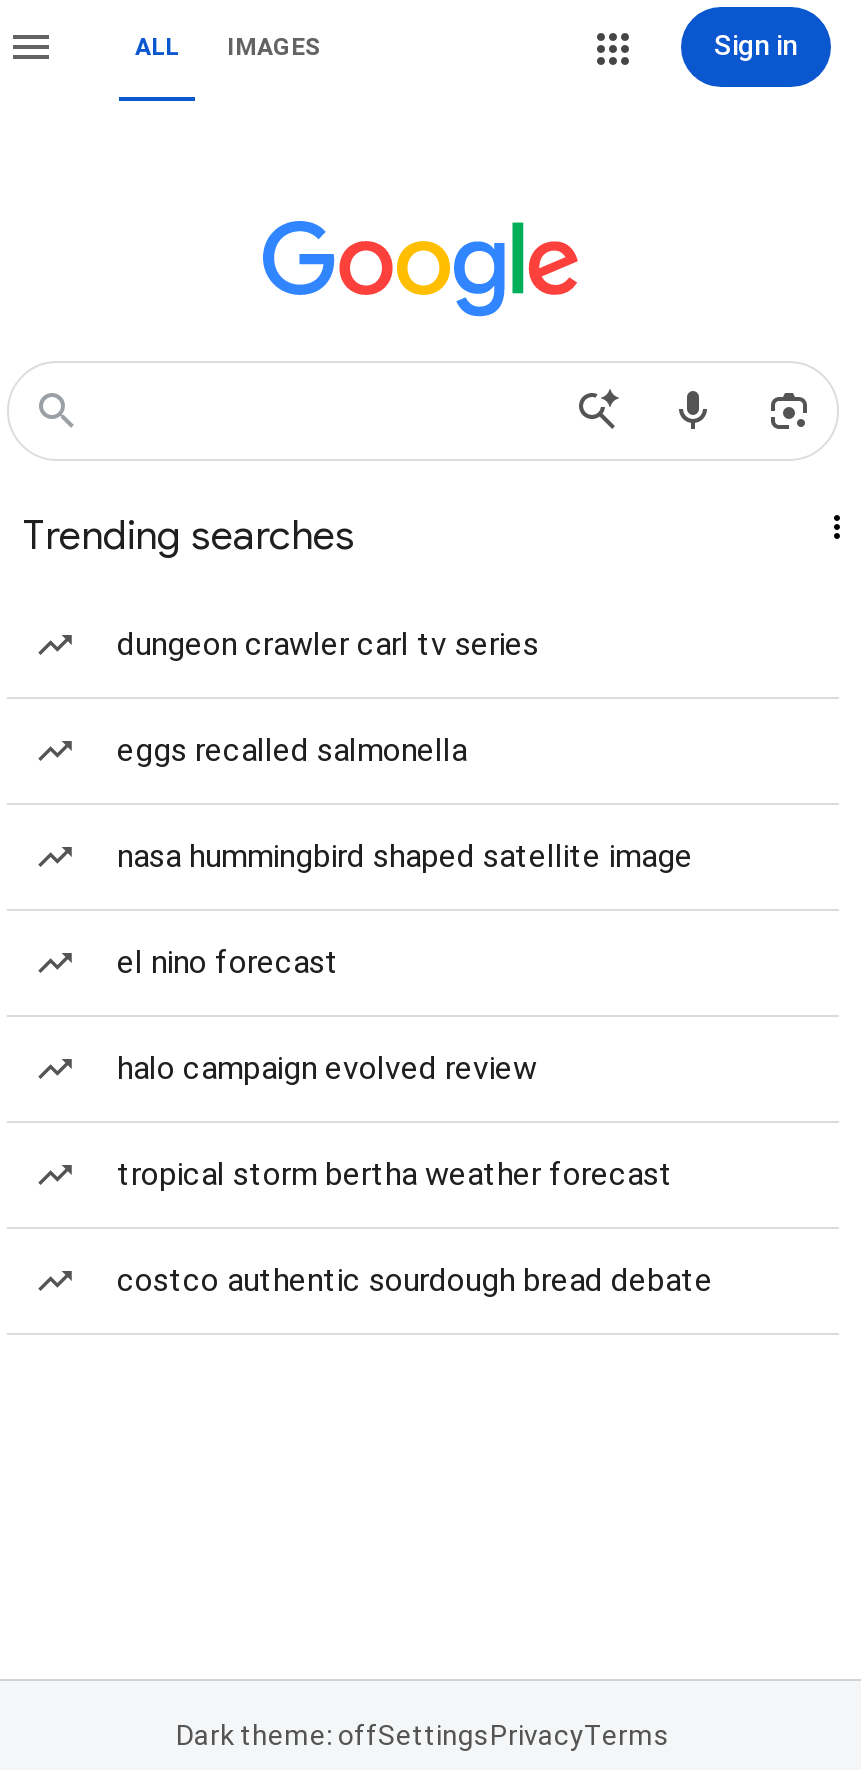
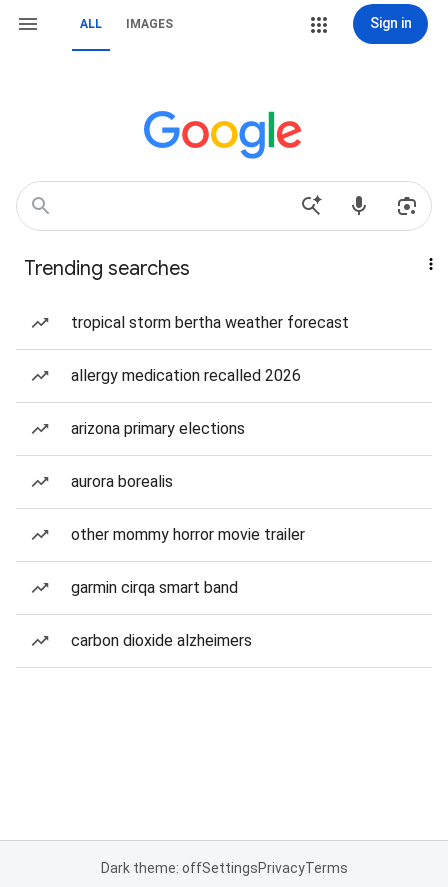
[117,625,693,1087] dungeon crawler carl tv series | eggs recalled salmonella | nasa hummingbird shaped satellite image | el nino forecast | halo campaign evolved review -> none
moved [117,1155,673,1193] -> [71,313,349,332]: tropical storm bertha weather forecast
[117,1261,713,1299] costco authentic sourdough bread debate -> [71,366,305,650] allergy medication recalled 2026 | arizona primary elections | aurora borealis | other mommy horror movie trailer | garmin cirqa smart band | carbon dioxide alzheimers

